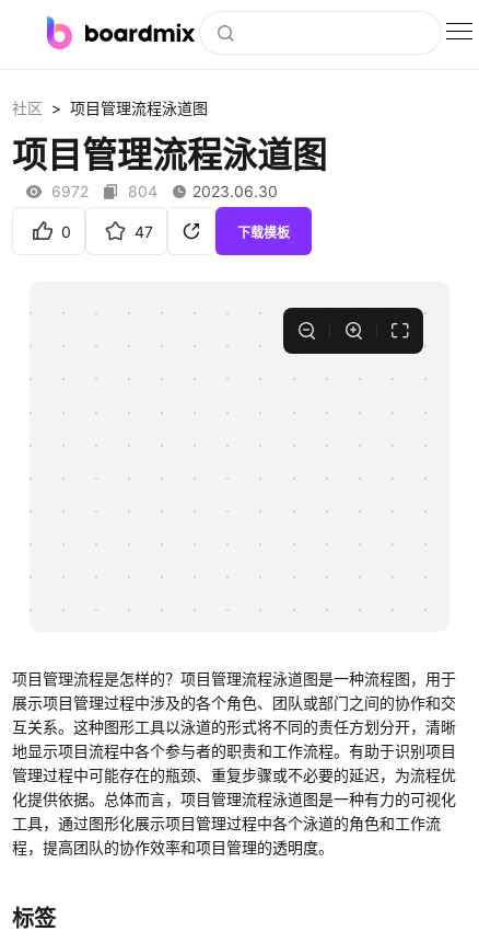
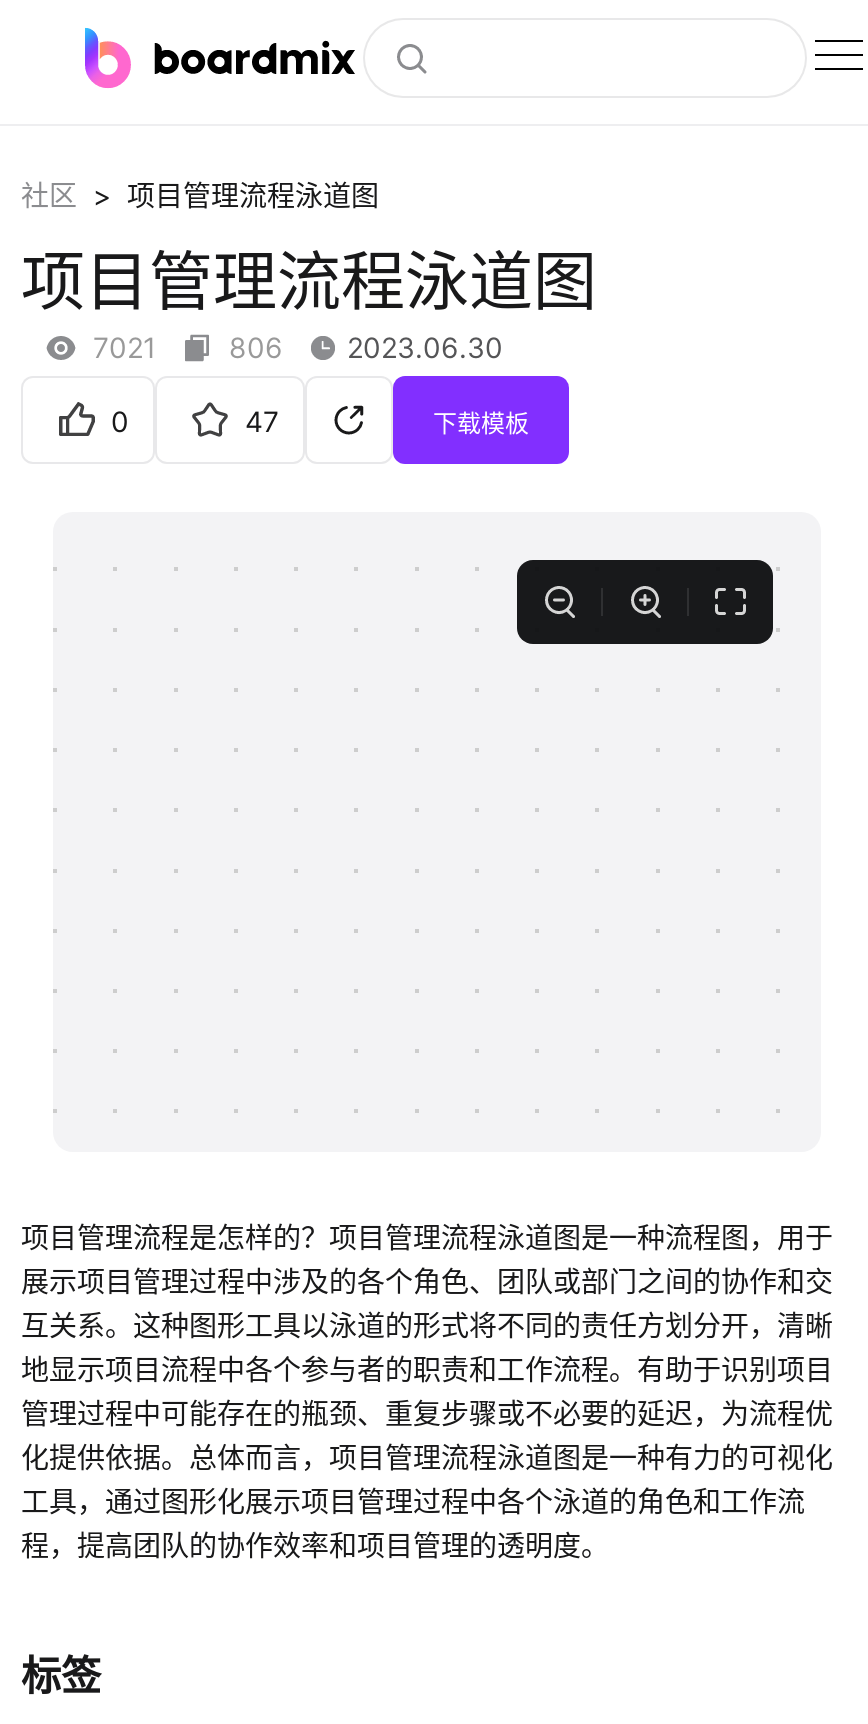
[51,182,89,200] 6972 -> [93,330,157,364] 7021
[128,182,157,200] 804 -> [229,330,283,364] 806

